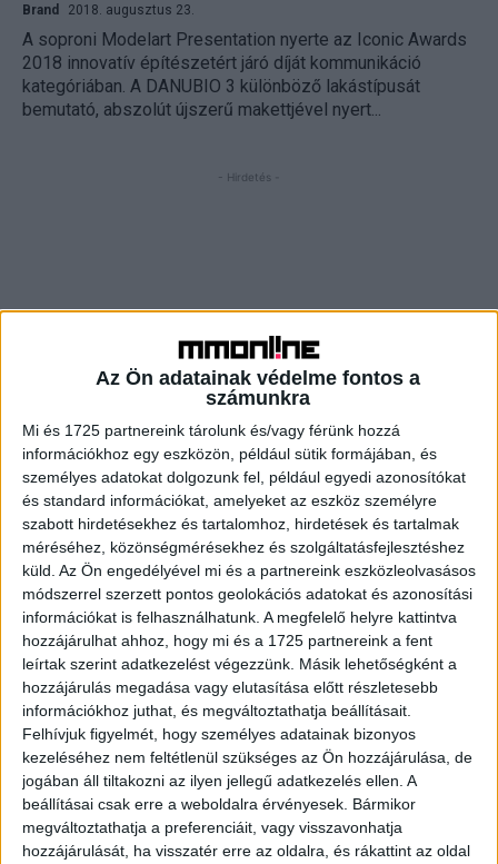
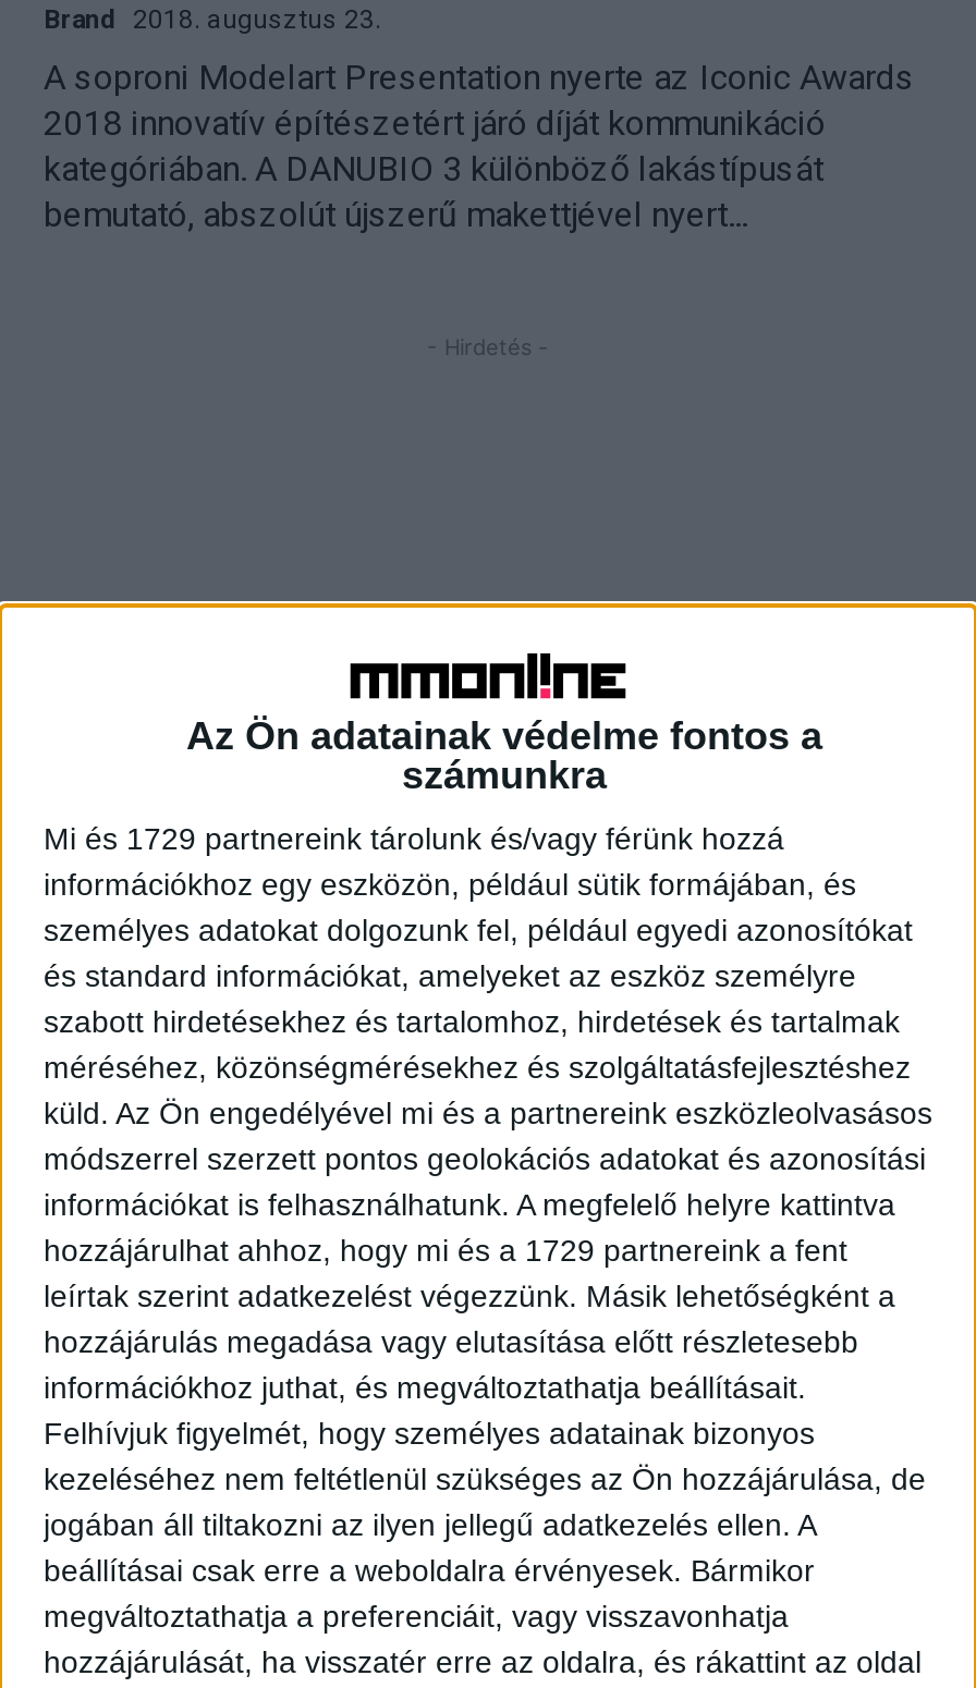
[22,422,400,439] Mi és 1725 partnereink tárolunk és/vagy férünk hozzá -> [44,822,784,856] Mi és 1729 partnereink tárolunk és/vagy férünk hozzá
[22,632,432,650] hozzájárulhat ahhoz, hogy mi és a 1725 partnereink a fent -> [44,1233,847,1268] hozzájárulhat ahhoz, hogy mi és a 1729 partnereink a fent

